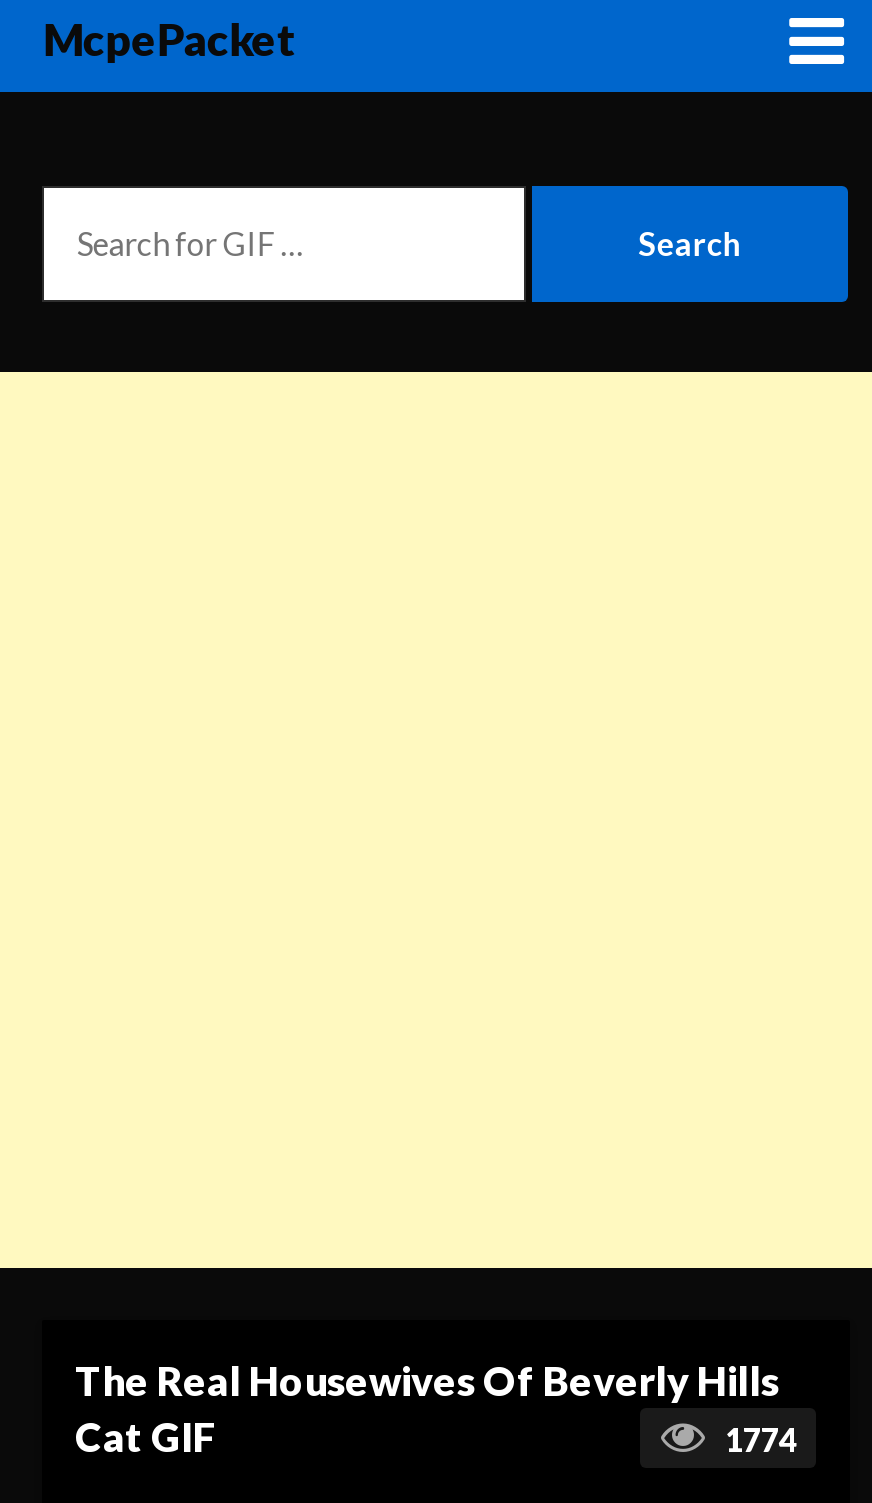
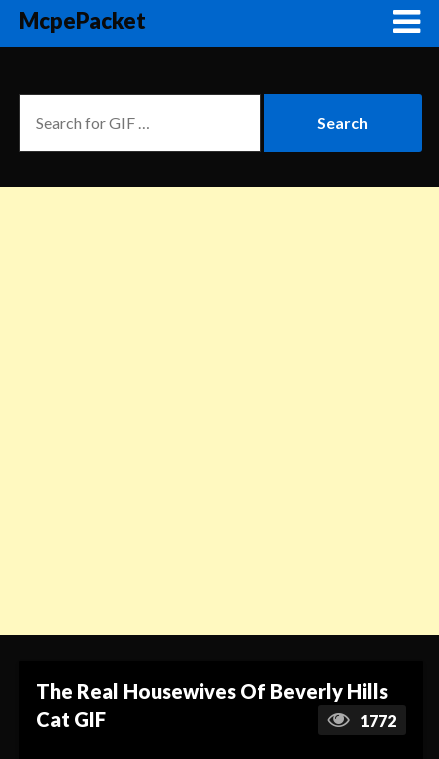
[725,1420,797,1458] 1774 -> [360,711,396,730] 1772

